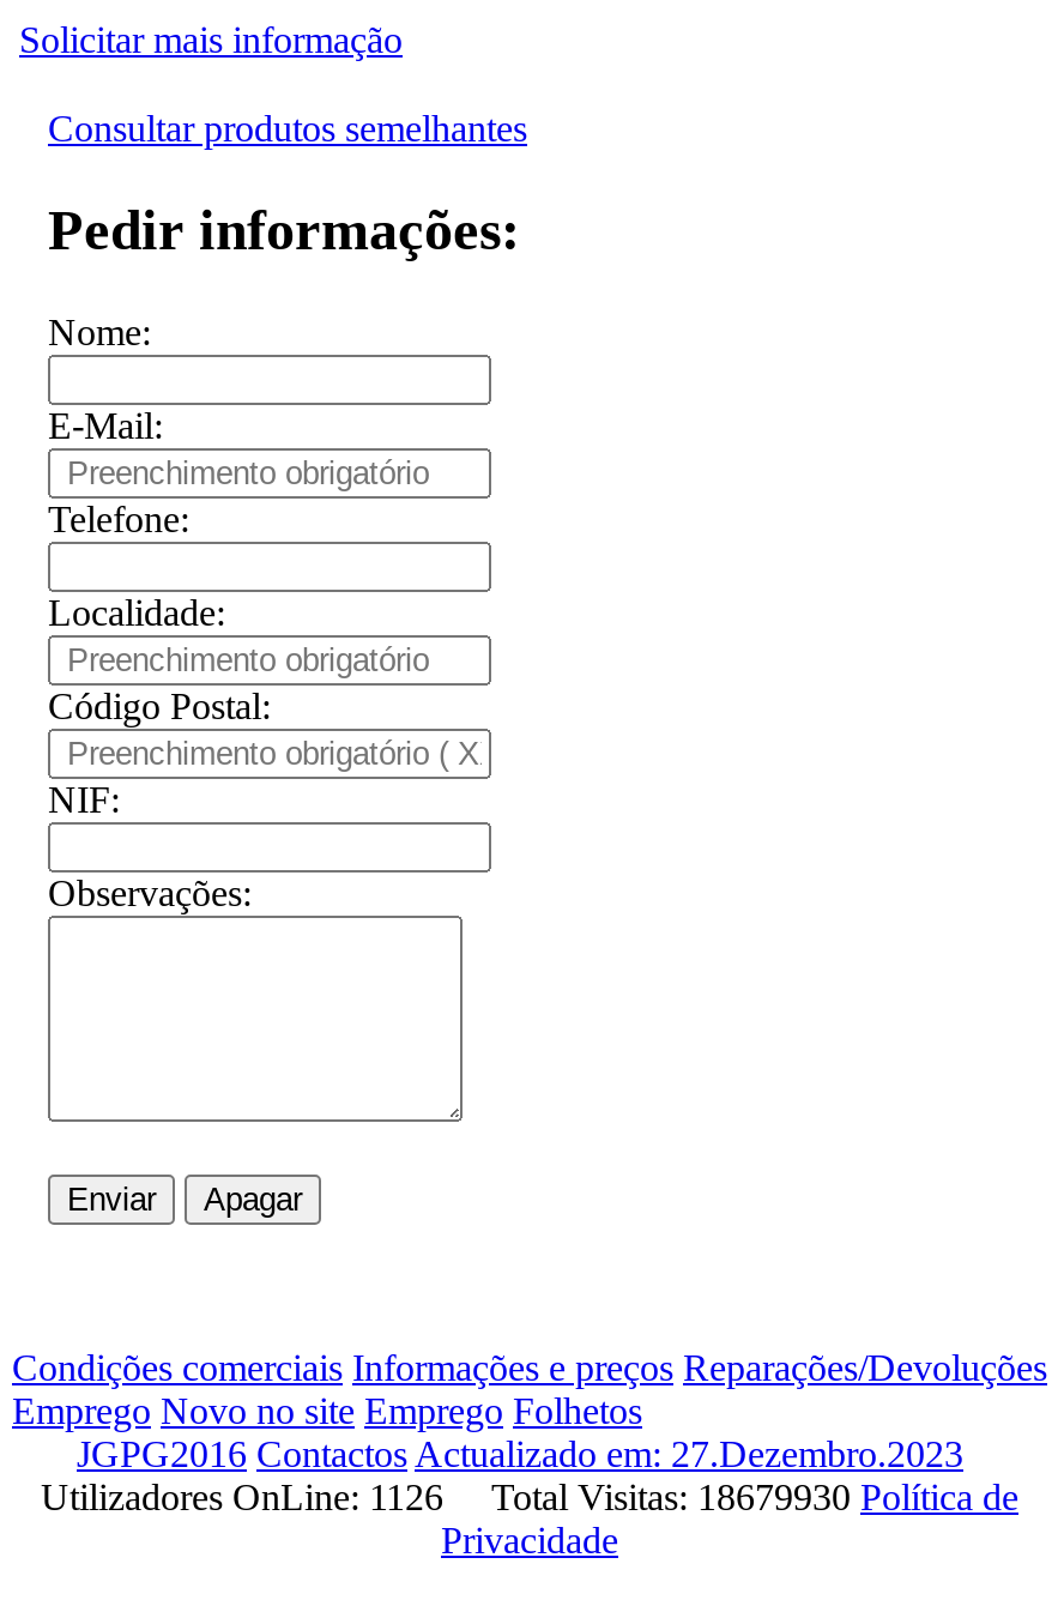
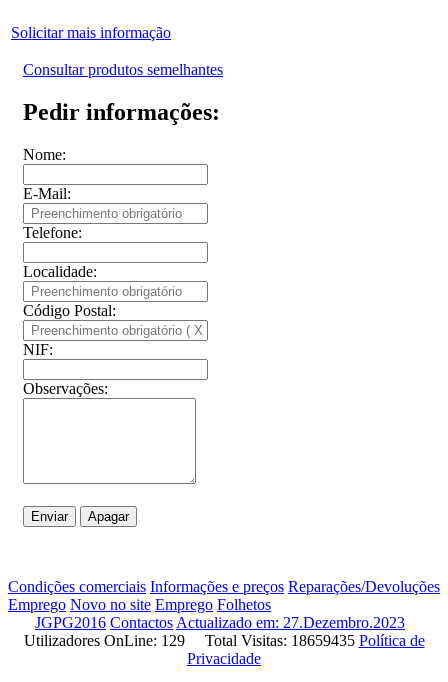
[41,1476,1018,1517] Utilizadores OnLine: 1126 Total Visitas: 18679930 Política de -> [23,632,424,649] Utilizadores OnLine: 129 Total Visitas: 18659435 Política de

